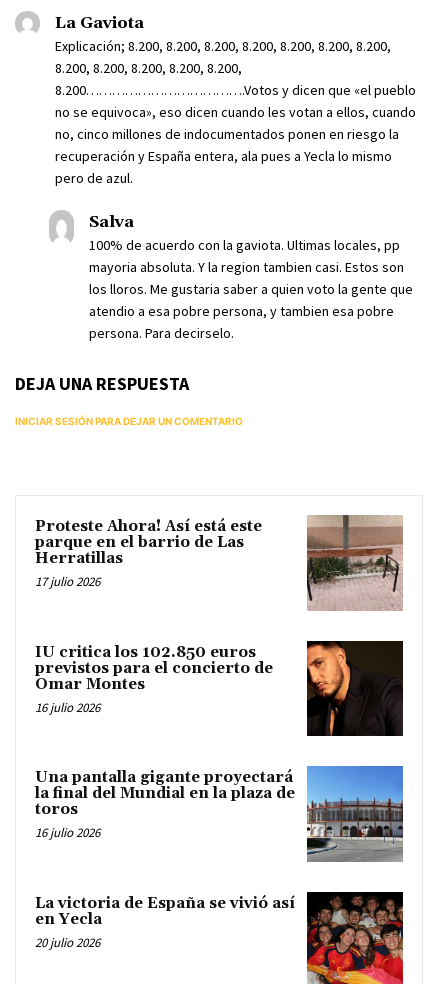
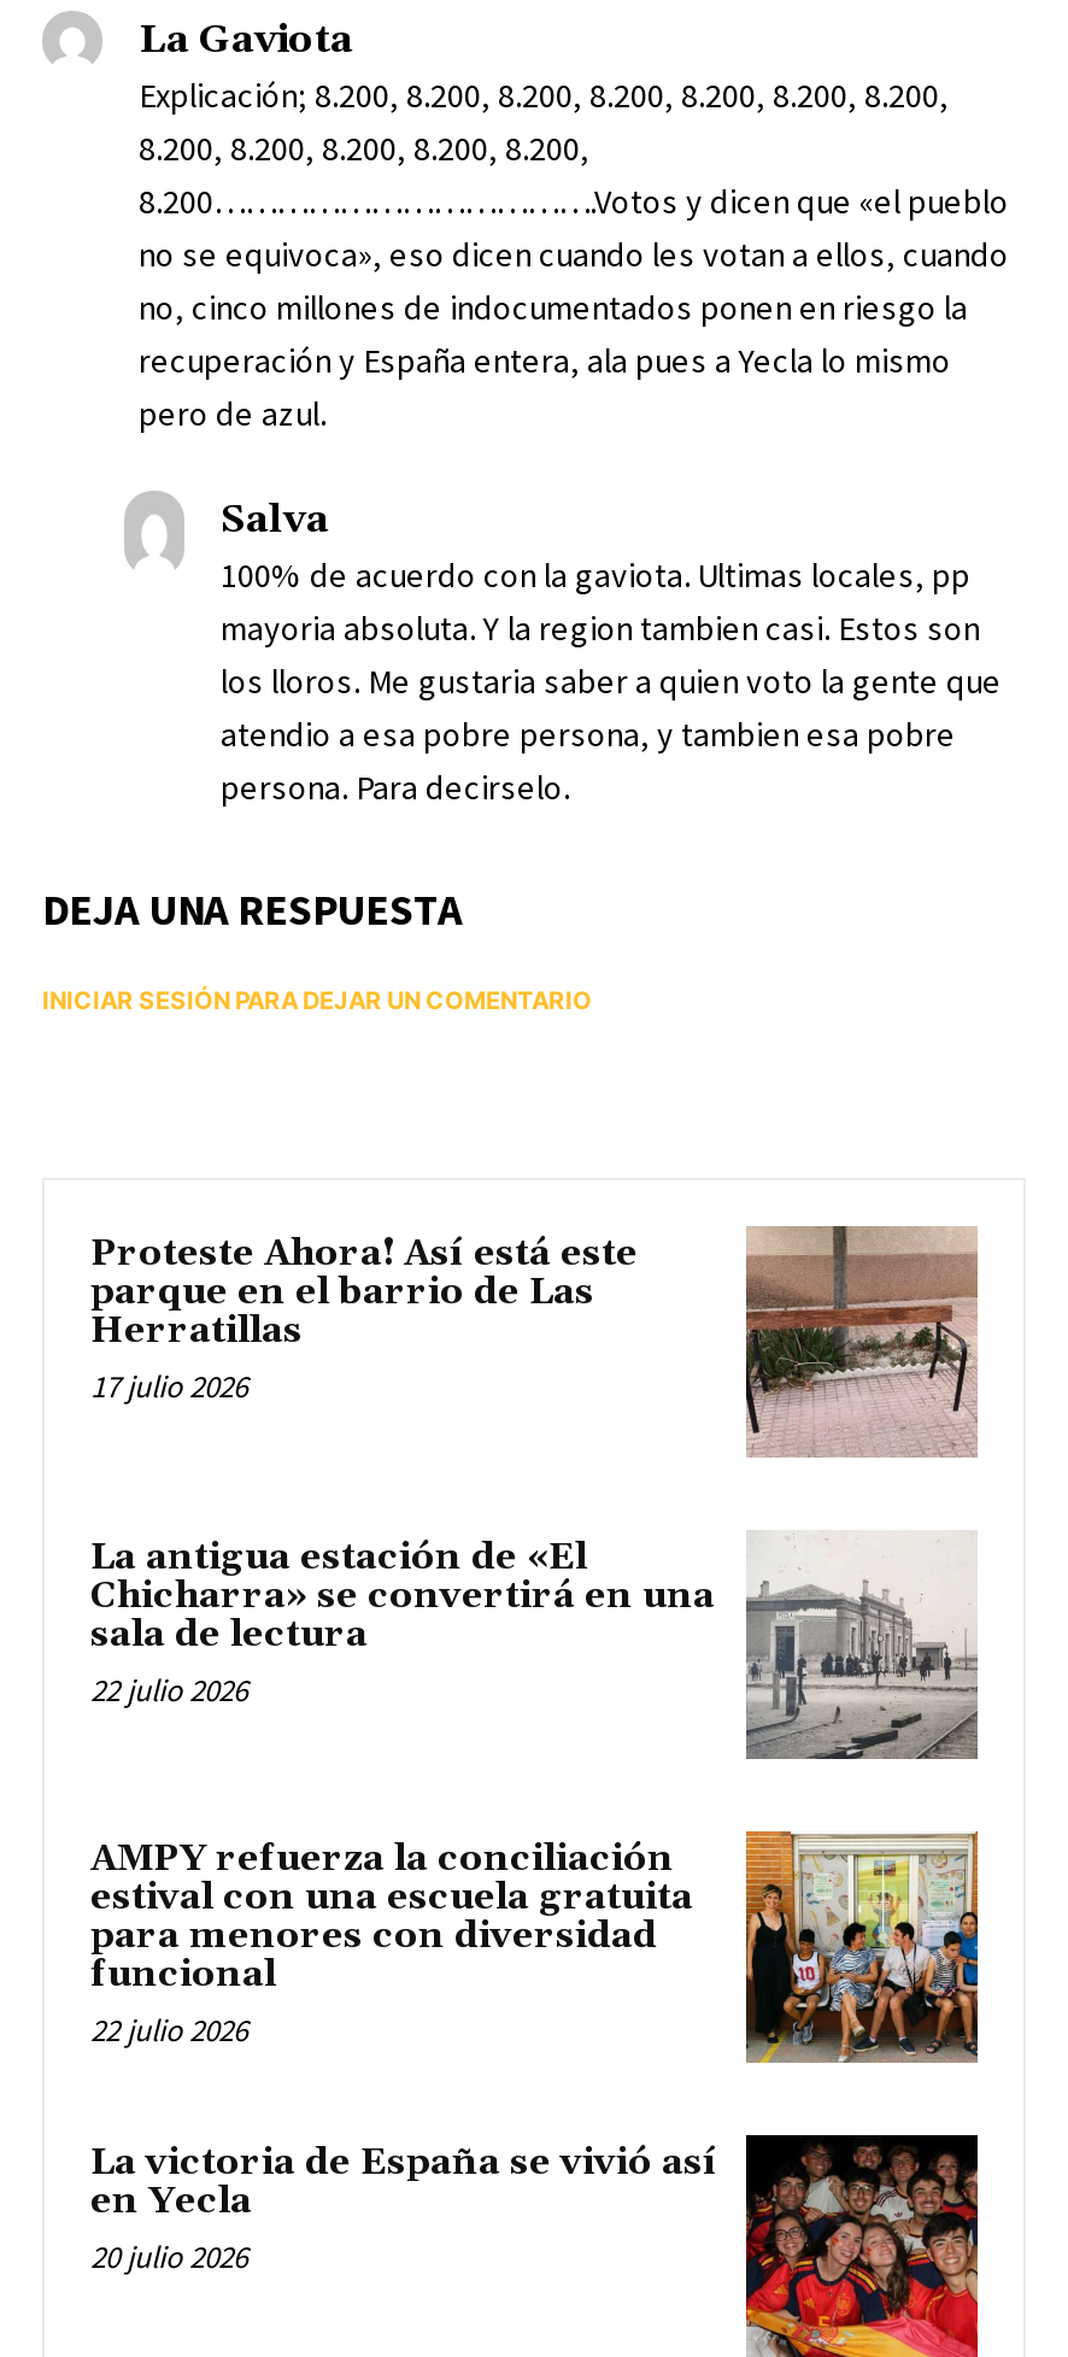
[35,640,404,736] [image] | IU critica los 102.850 euros | previstos para el concierto de | Omar Montes | 16 julio 2026 -> [90,1530,978,1761] [image] | La antigua estación de «El | Chicharra» se convertirá en una | sala de lectura | 22 julio 2026
[35,765,404,862] [image] | Una pantalla gigante proyectará | la final del Mundial en la plaza de | toros | 16 julio 2026 -> [90,1829,980,2063] [image] | AMPY refuerza la conciliación | estival con una escuela gratuita | para menores con diversidad | funcional | 22 julio 2026

